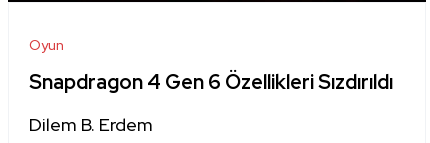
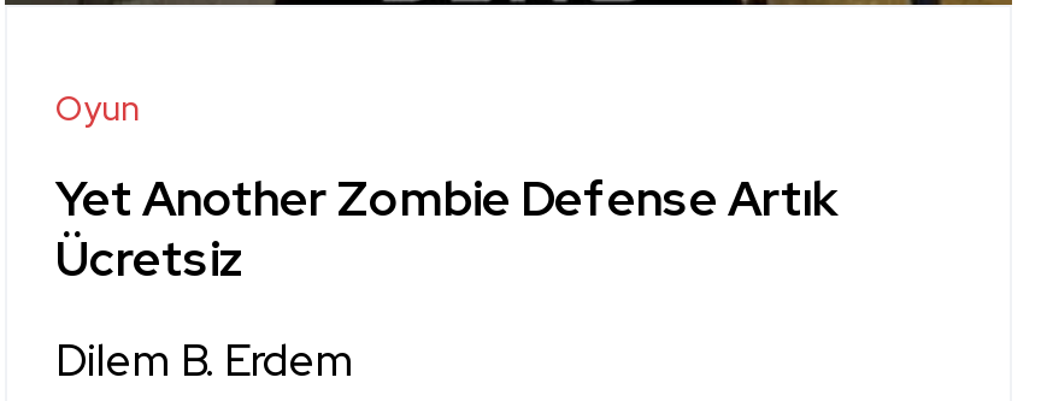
[29,69,393,95] Snapdragon 4 Gen 6 Özellikleri Sızdırıldı -> [55,166,839,289] Yet Another Zombie Defense Artık | Ücretsiz

